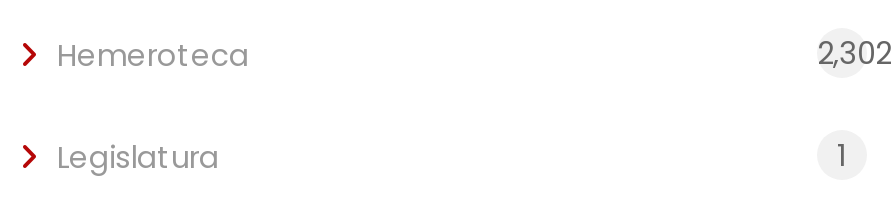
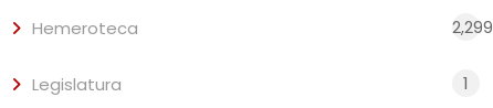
[817,32,891,74] 2,302 -> [452,16,493,39] 2,299

